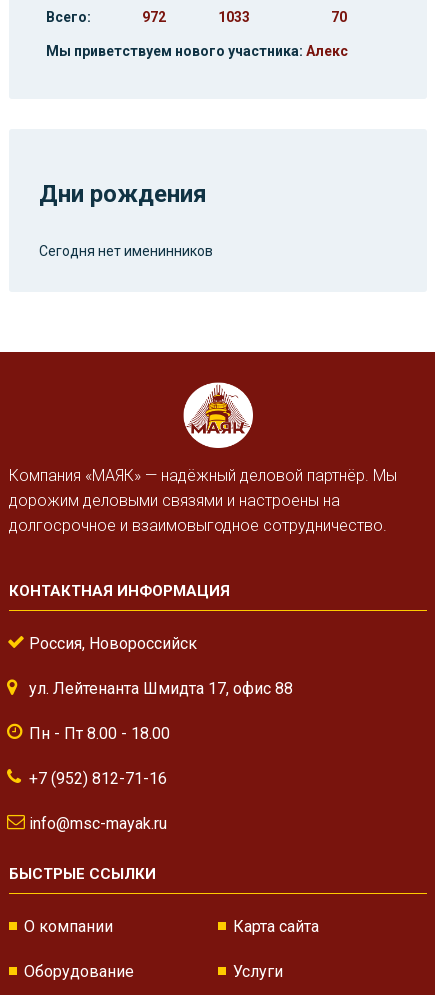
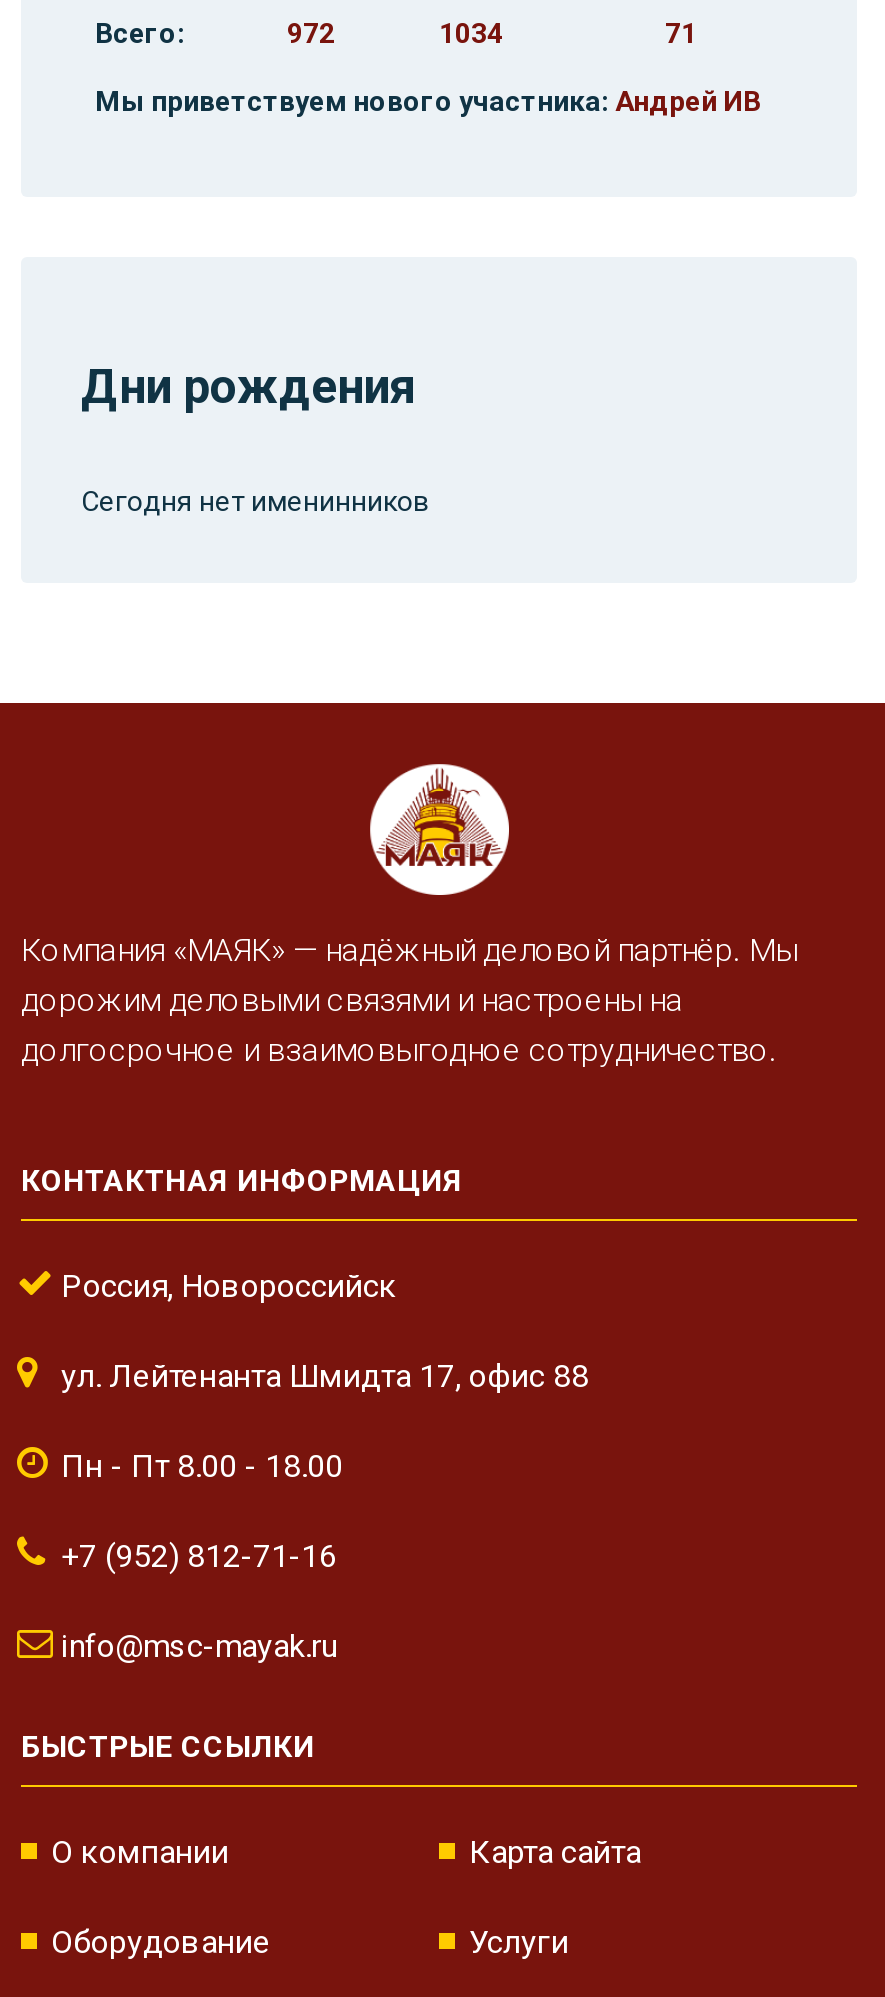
[218,9,347,25] 1033 | 70 -> [439,16,697,48] 1034 | 71
[46,43,348,59] Мы приветствуем нового участника: Алекс -> [95,84,761,116] Мы приветствуем нового участника: Андрей ИВ

